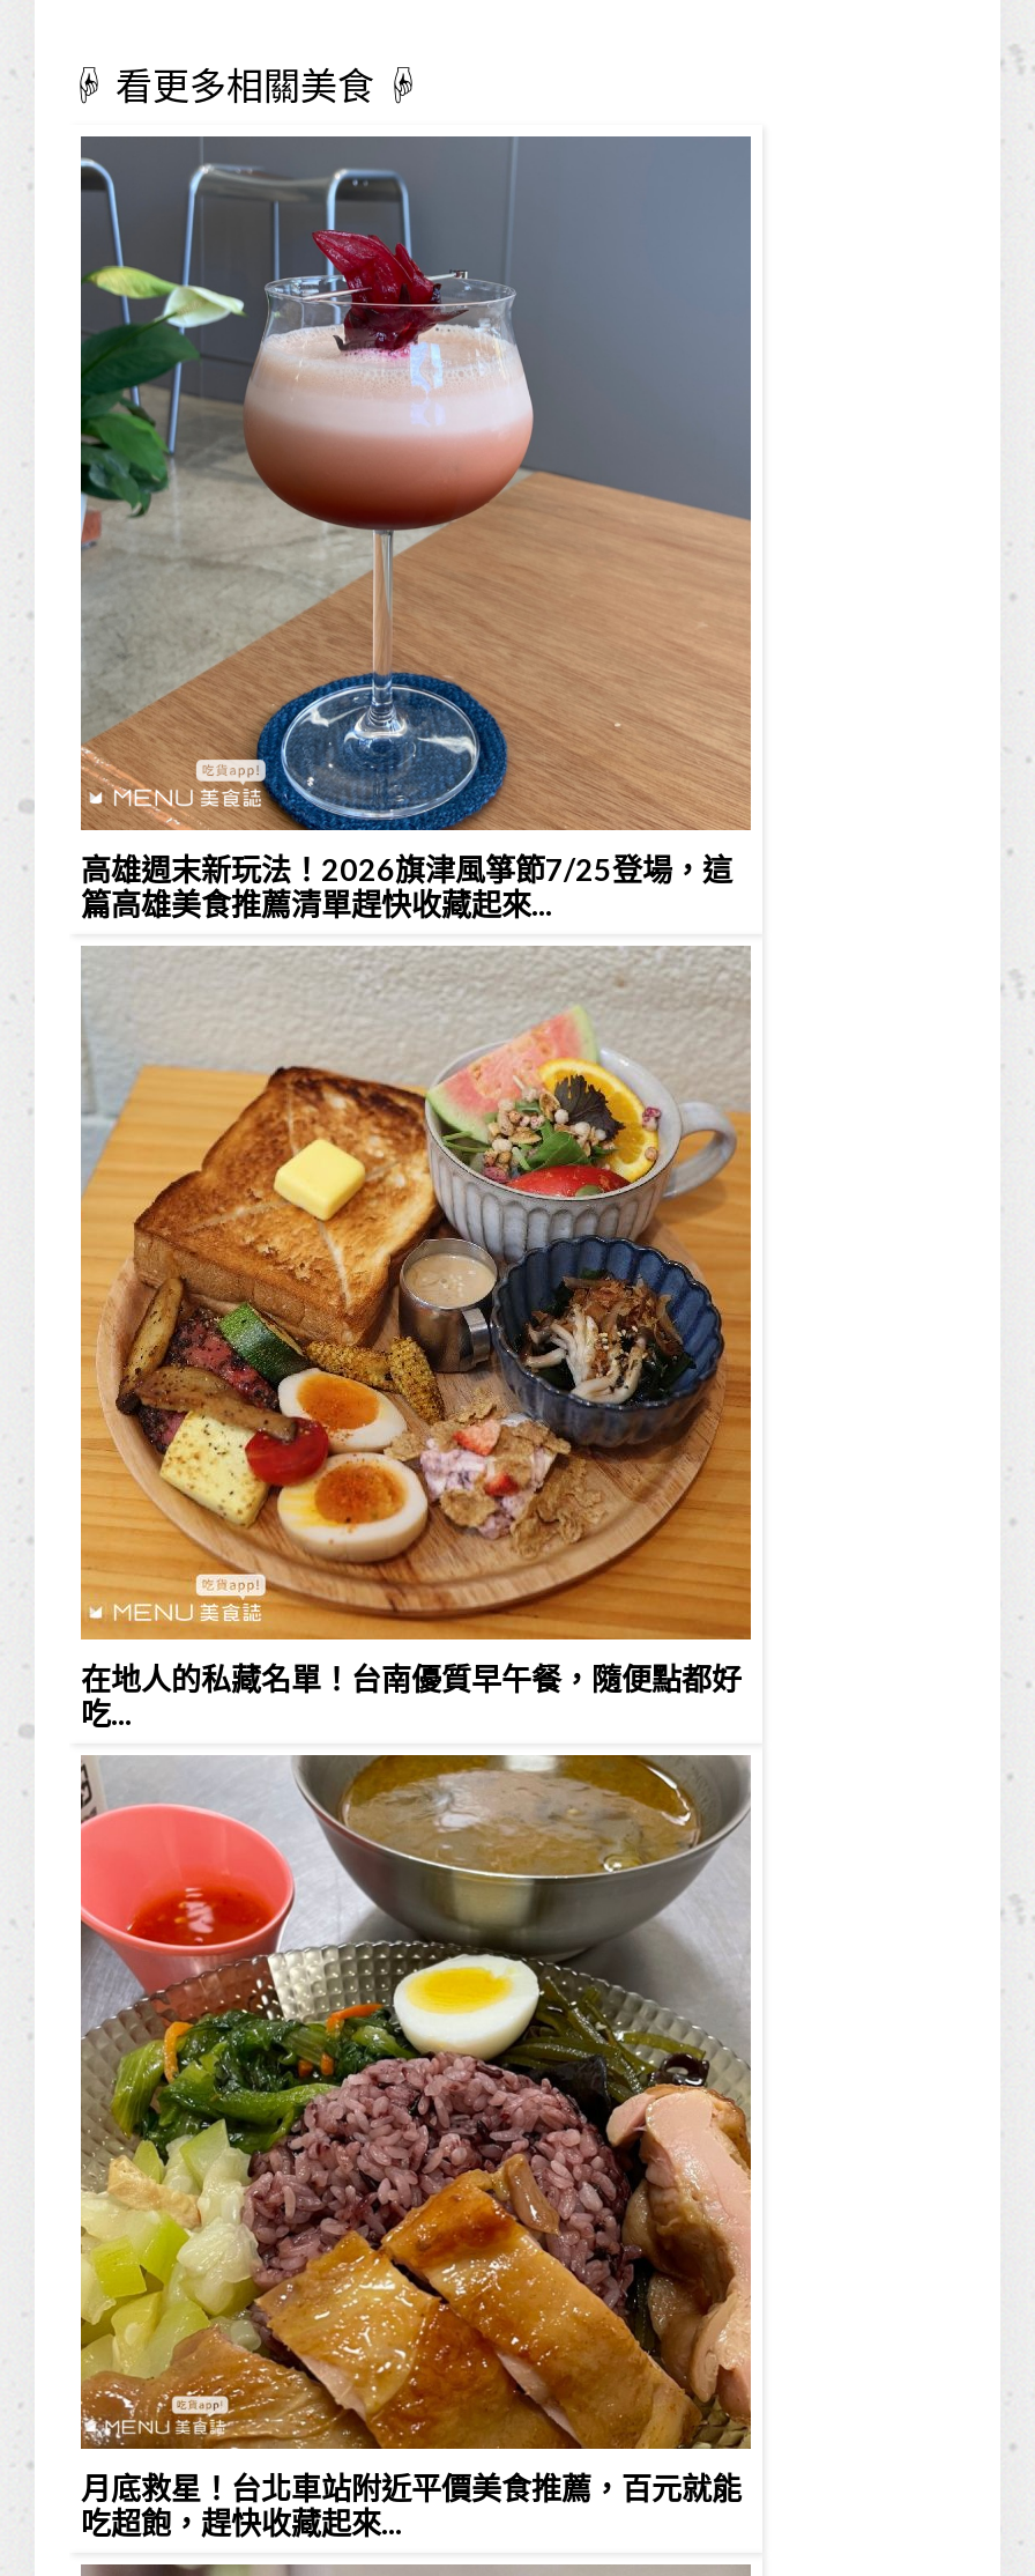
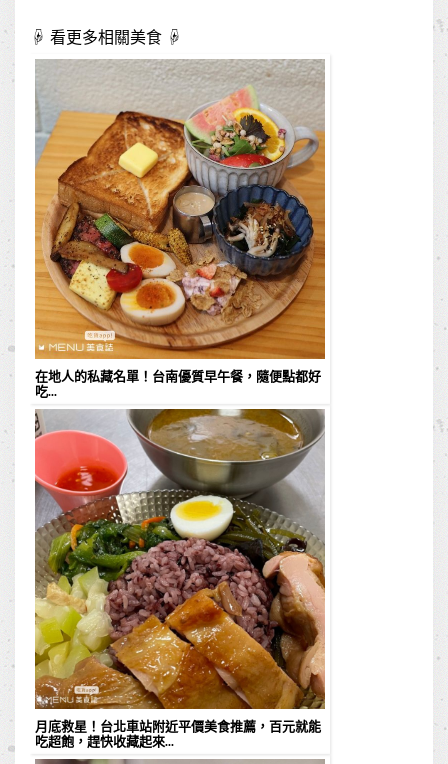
[79,136,751,923] [image] | 高雄週末新玩法！2026旗津風箏節7/25登場，這 | 篇高雄美食推薦清單趕快收藏起來... -> none

